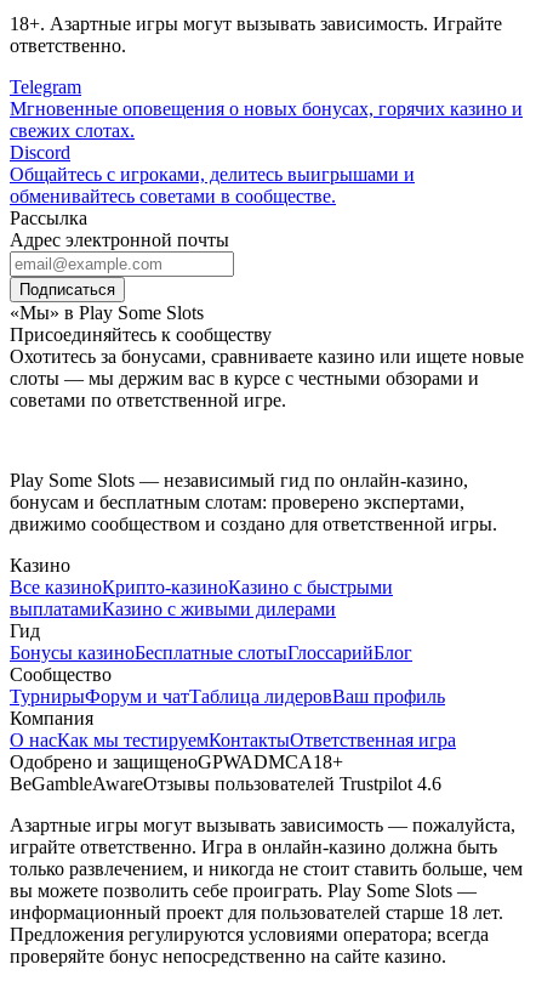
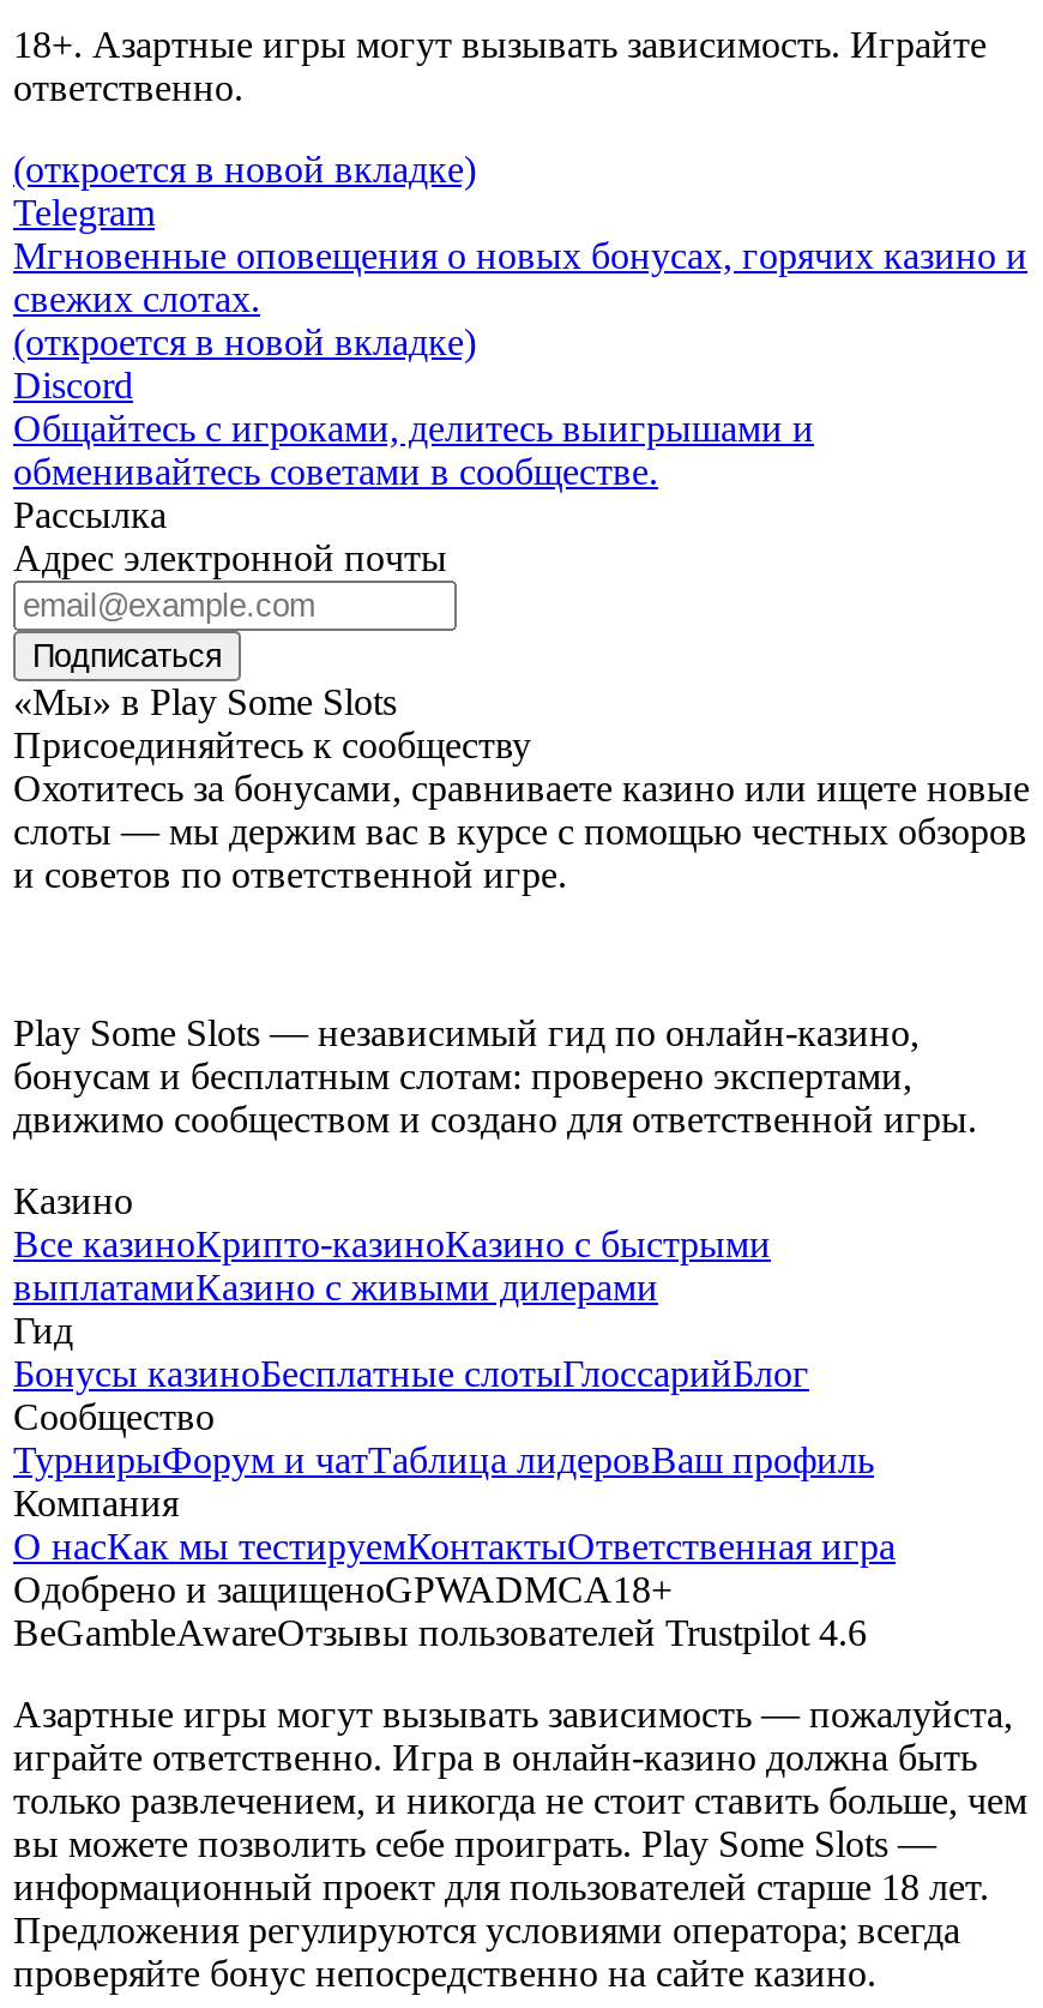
none -> [13,149,476,189] (откроется в новой вкладке)
none -> [13,321,476,362] (откроется в новой вкладке)
[10,368,479,410] слоты — мы держим вас в курсе с честными обзорами и | советами по ответственной игре. -> [13,811,1027,895] слоты — мы держим вас в курсе с помощью честных обзоров | и советов по ответственной игре.

